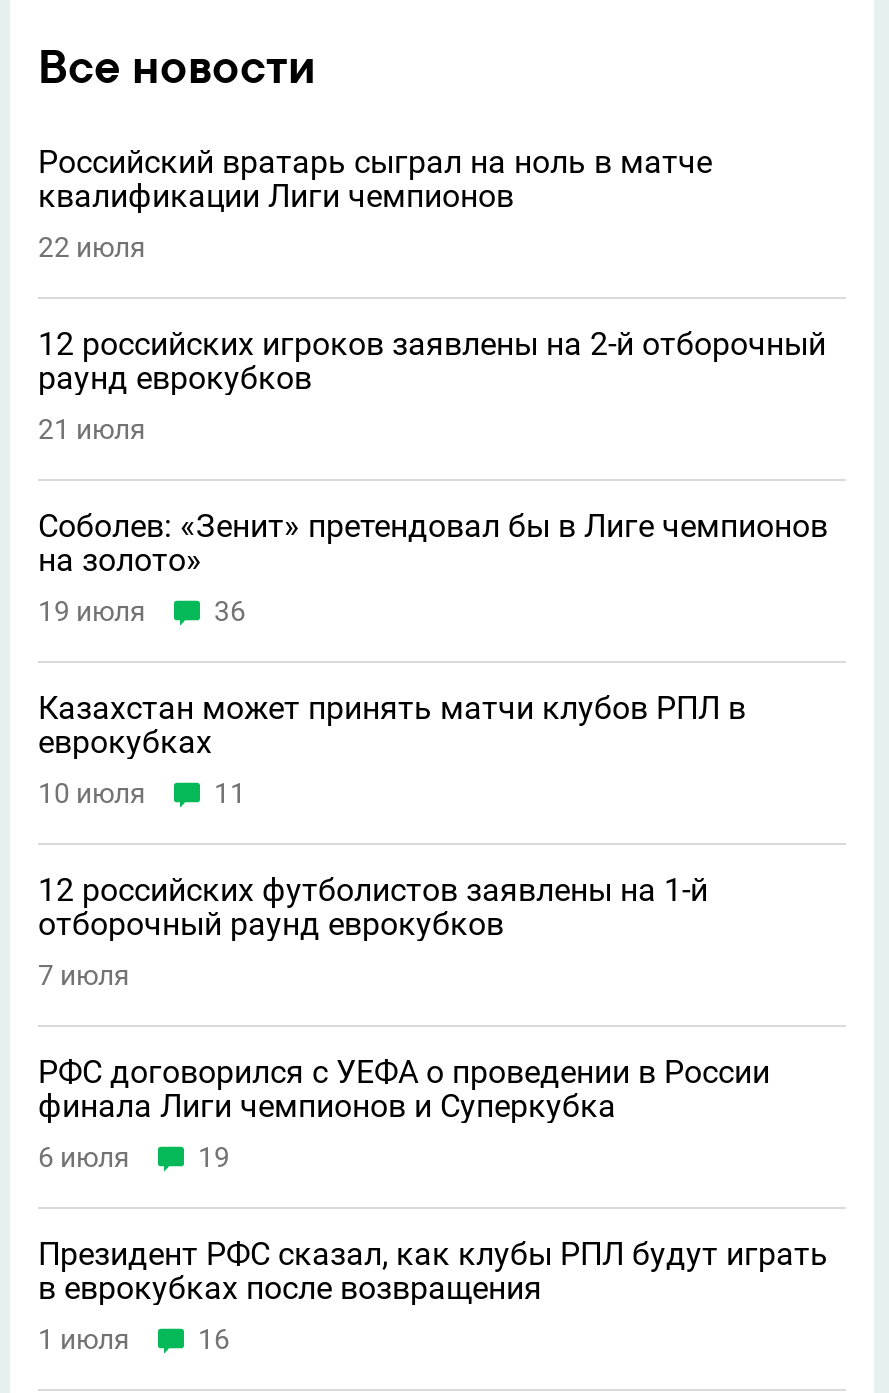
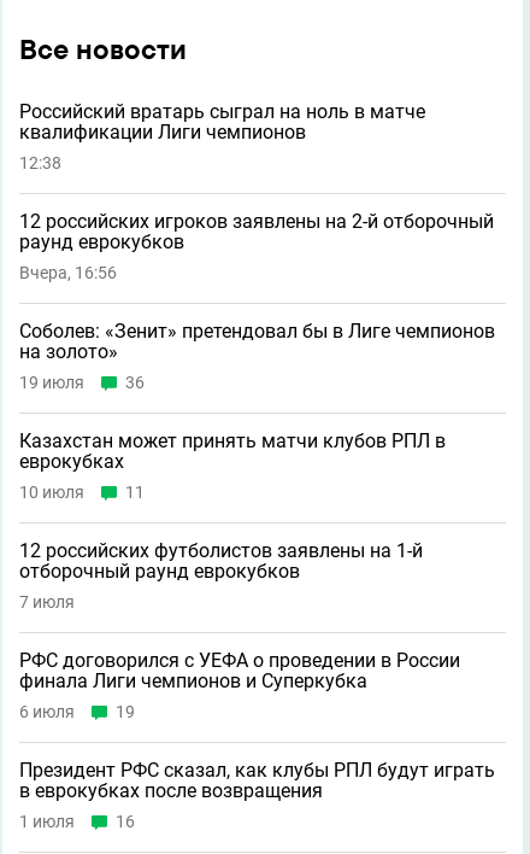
[38,231,146,263] 22 июля -> [19,153,61,172] 12:38
[38,413,146,445] 21 июля -> [19,263,117,282] Вчера, 16:56

